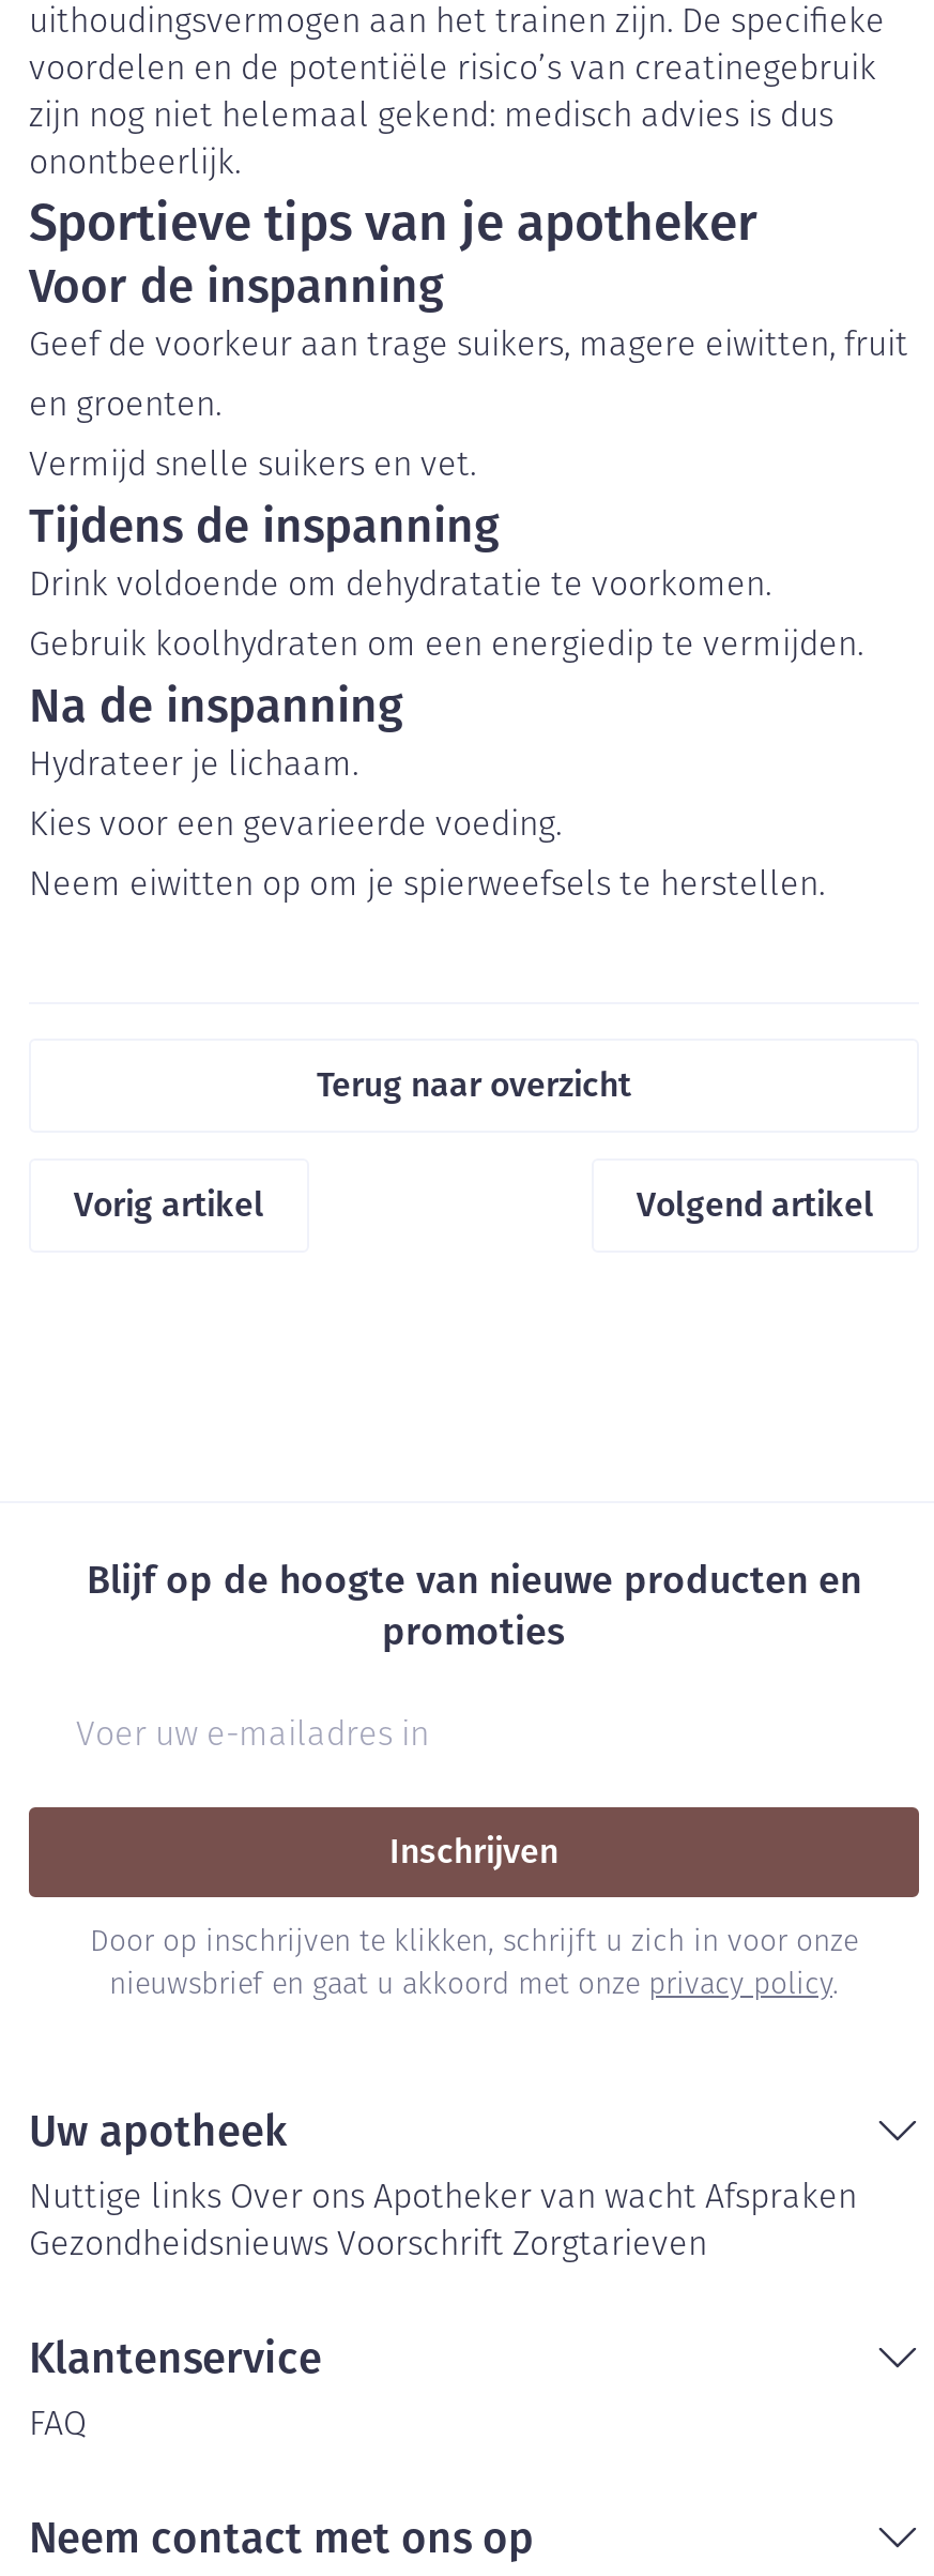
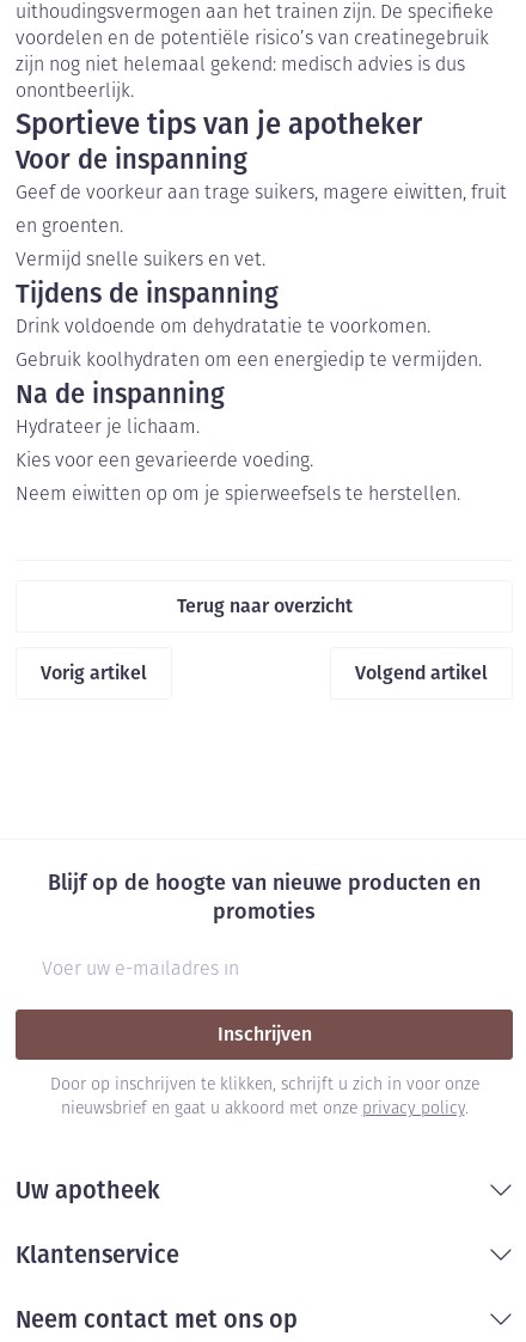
[29,2182,857,2263] Nuttige links Over ons Apotheker van wacht Afspraken | Gezondheidsnieuws Voorschrift Zorgtarieven -> none
[29,2409,87,2443] FAQ -> none

